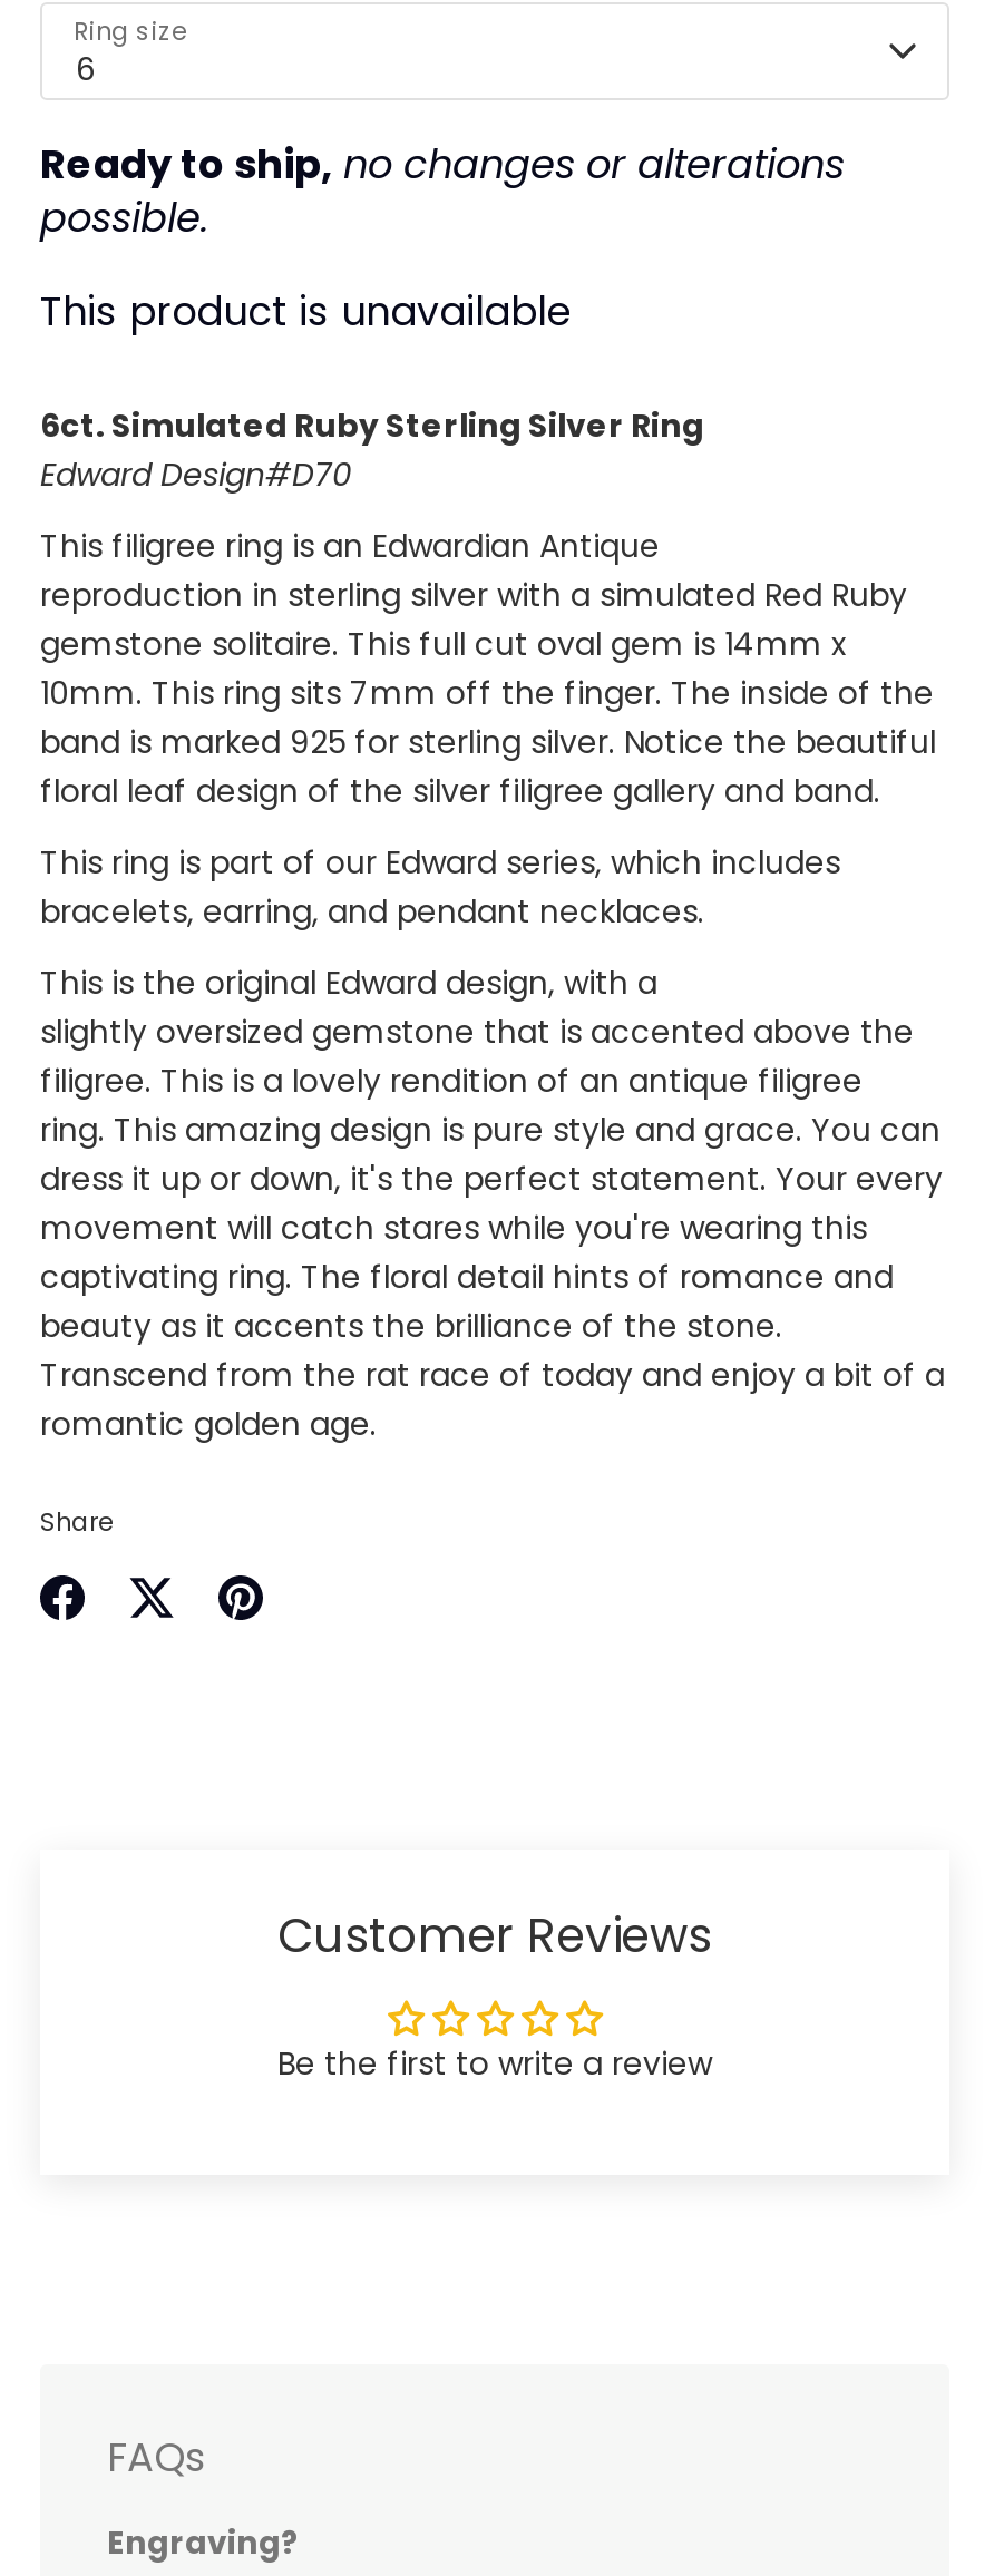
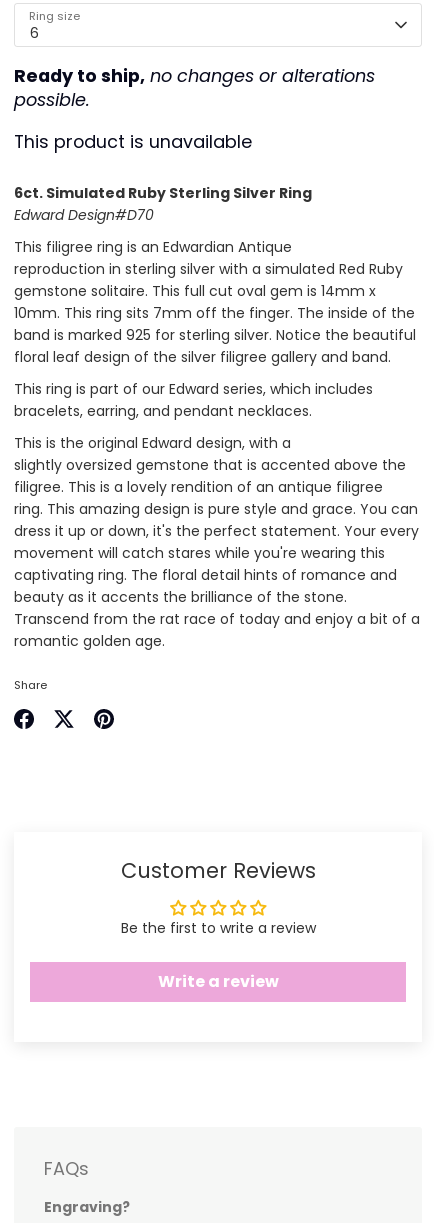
none -> [157,970,278,993] Write a review

